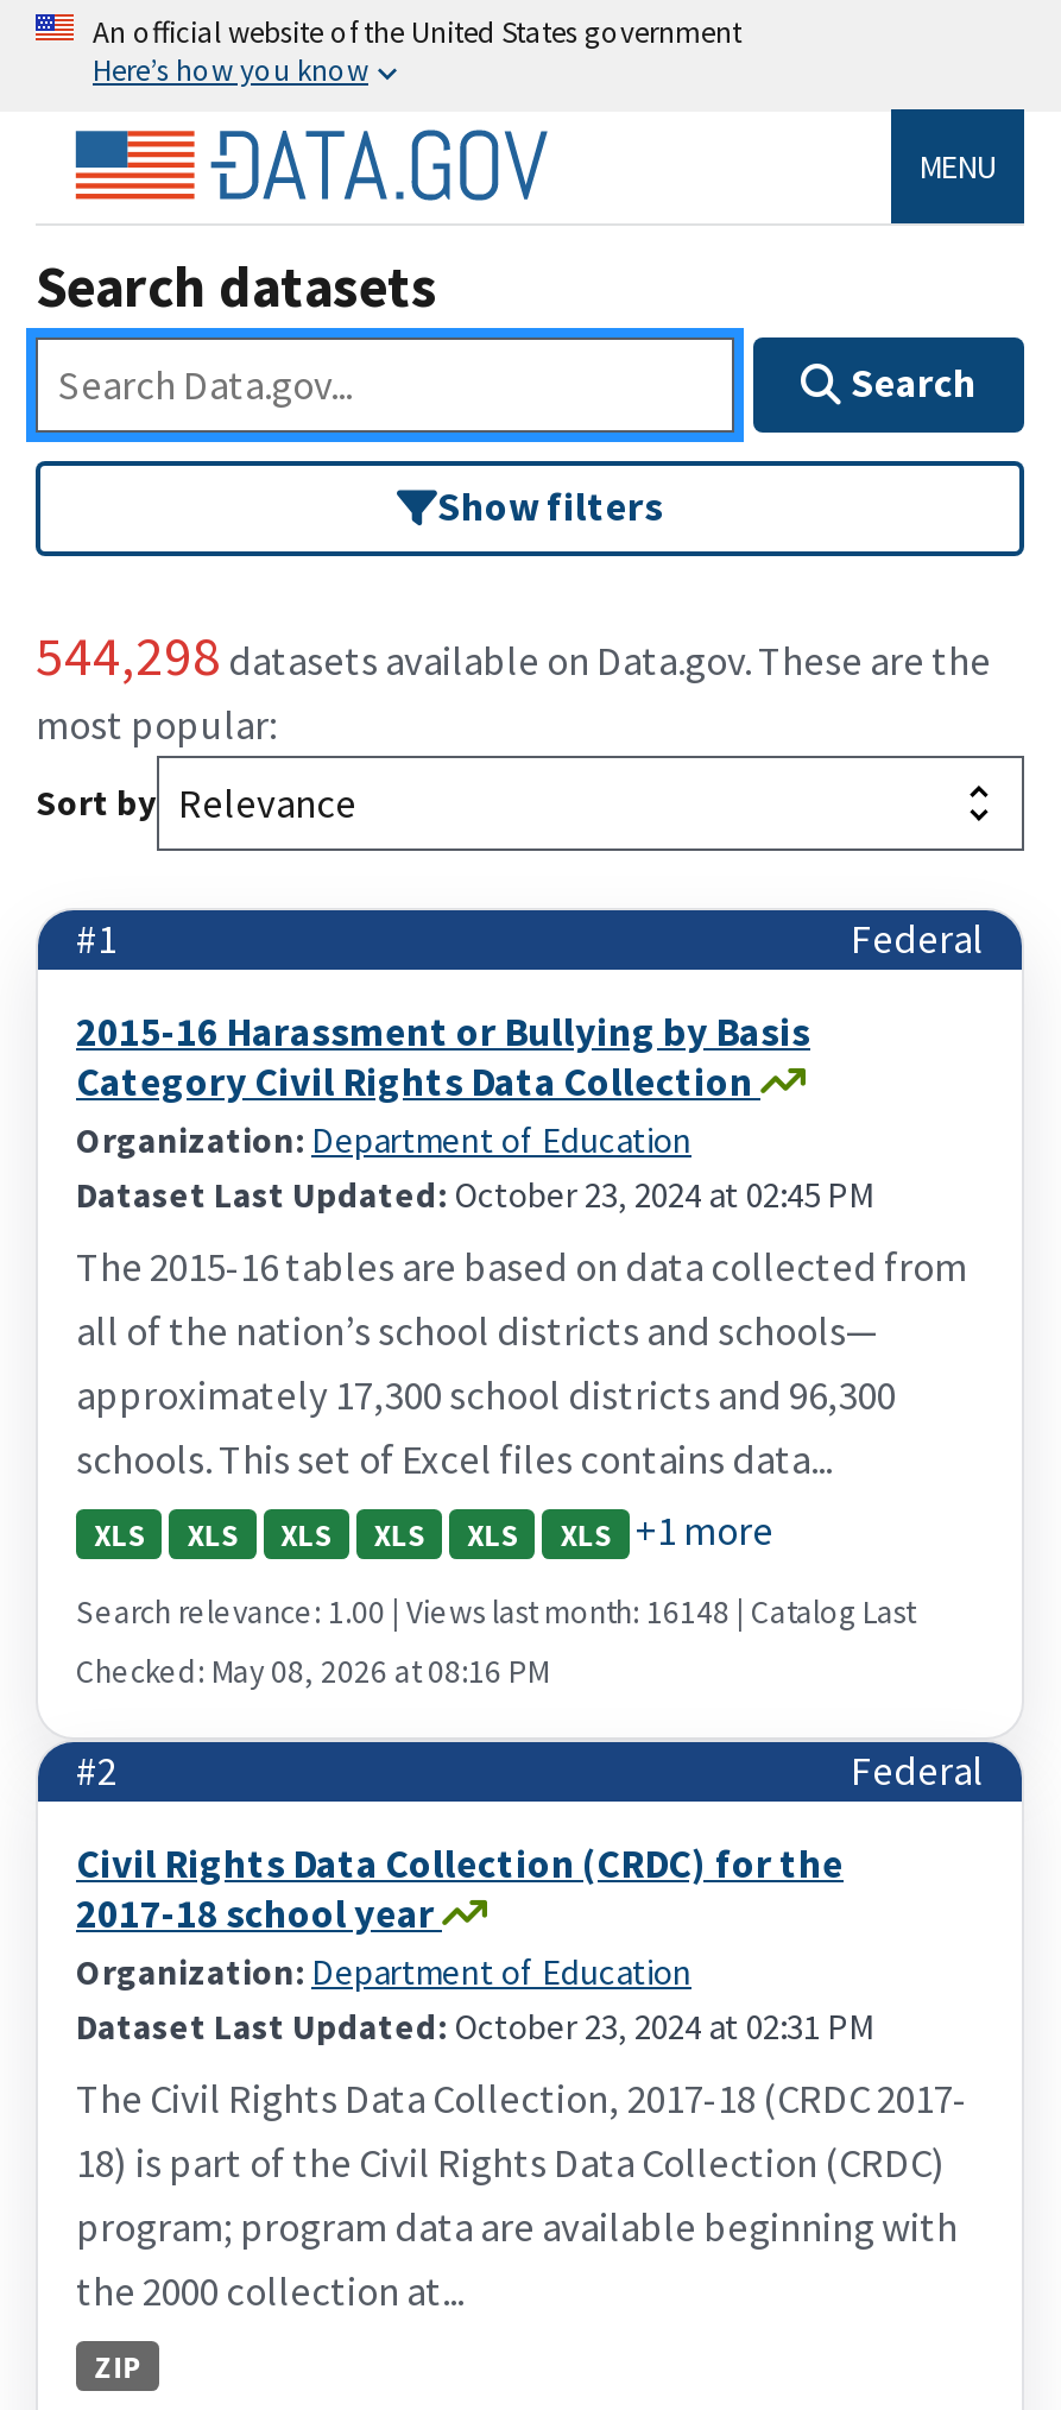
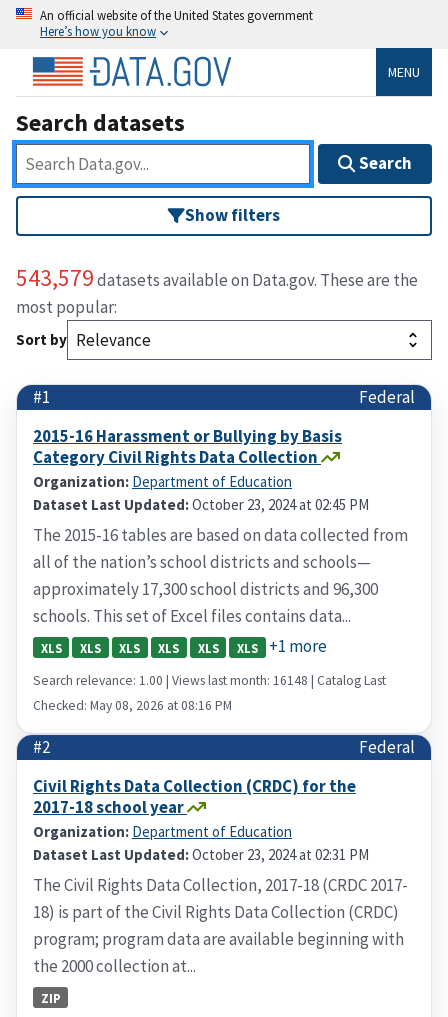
[36,620,991,689] 544,298 datasets available on Data.gov. These are the -> [16,263,418,292] 543,579 datasets available on Data.gov. These are the

